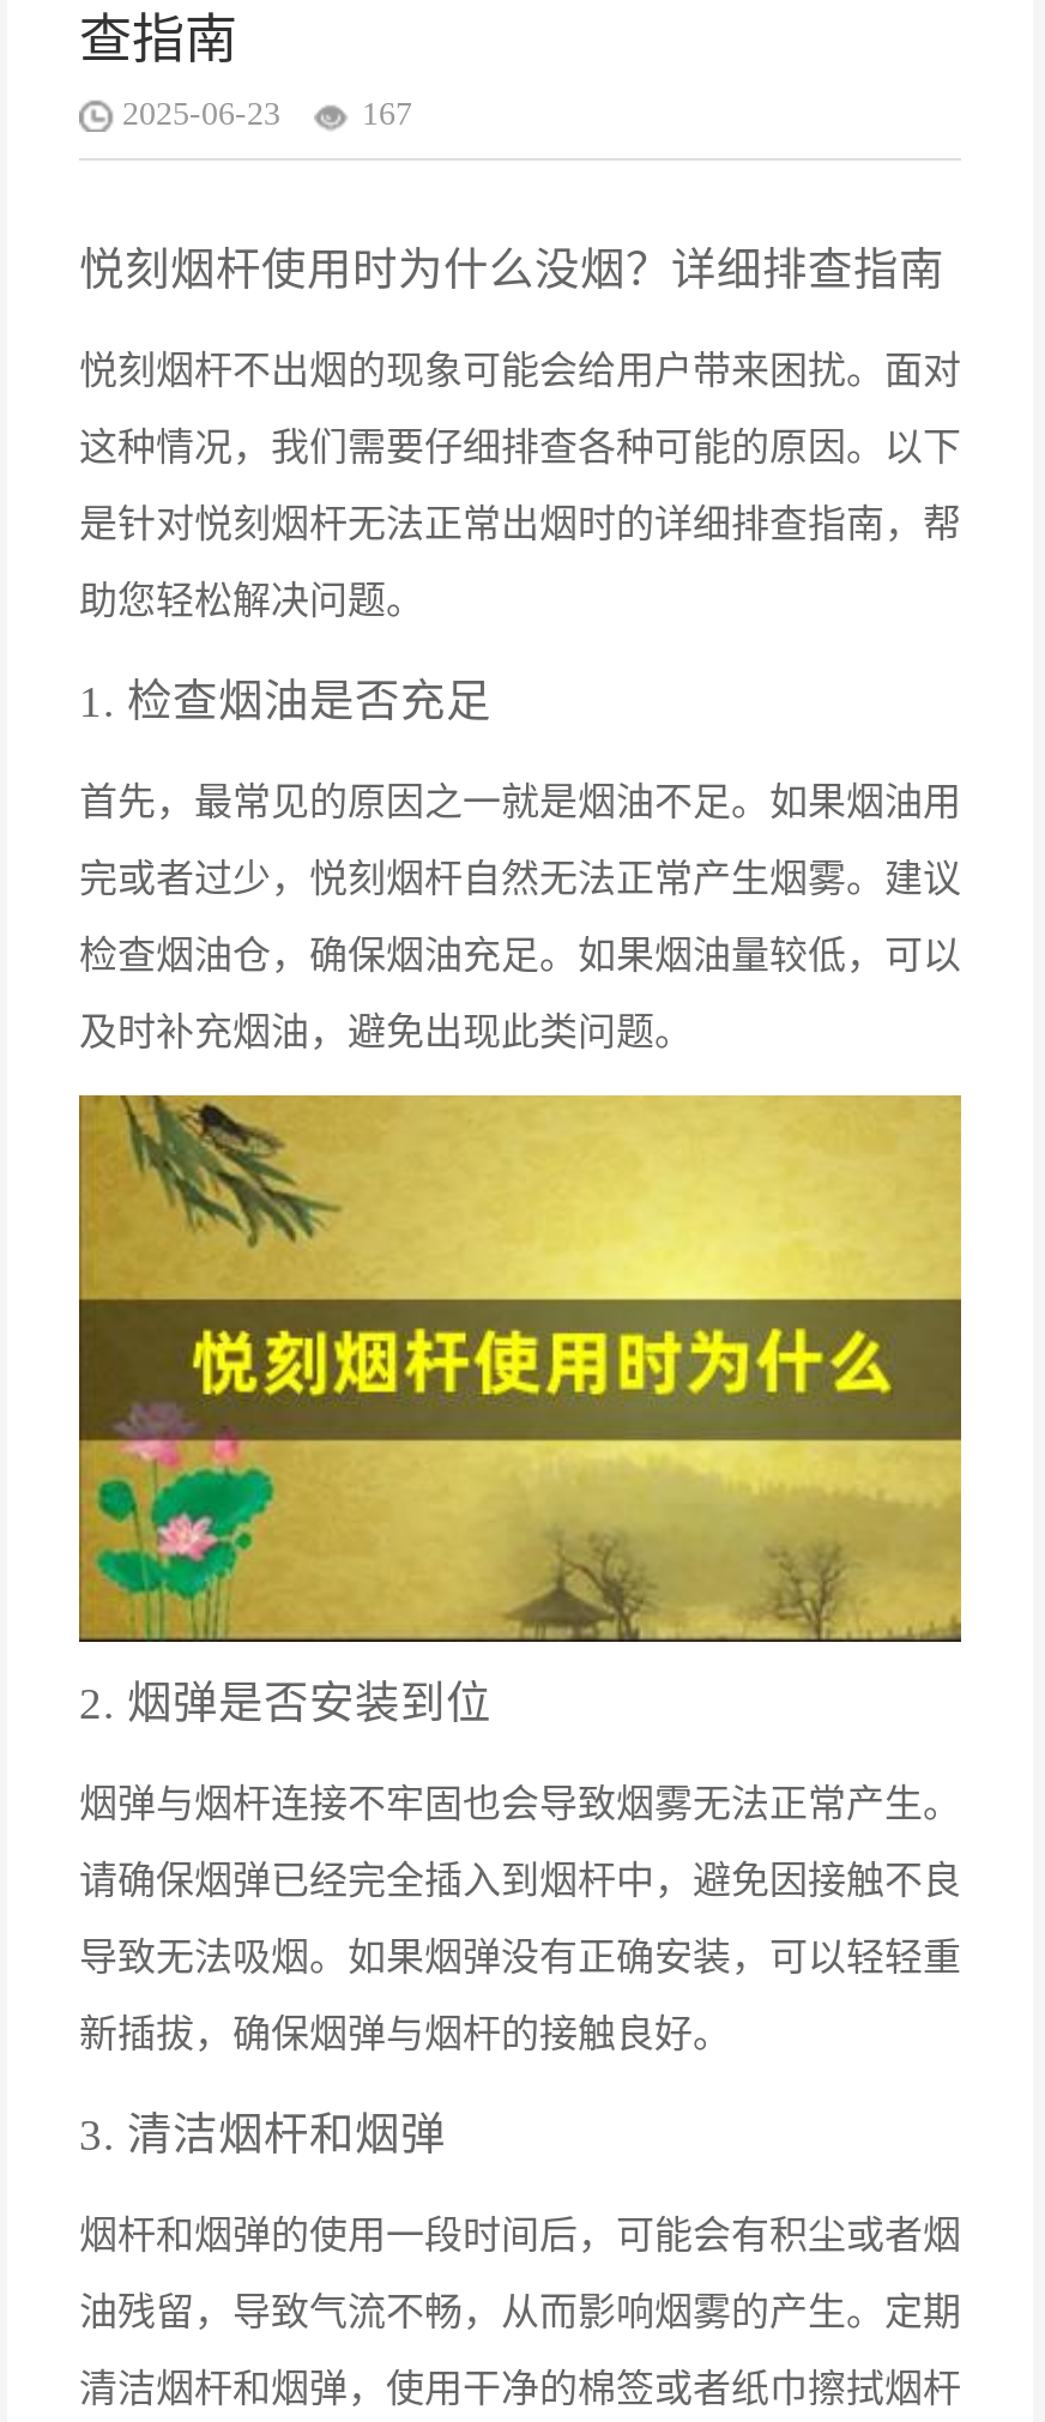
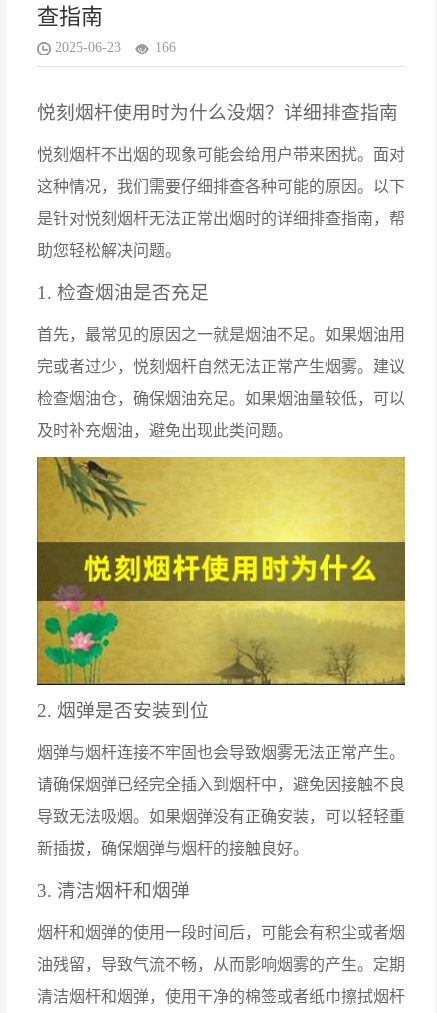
[362,96,412,132] 167 -> [155,40,176,55] 166

